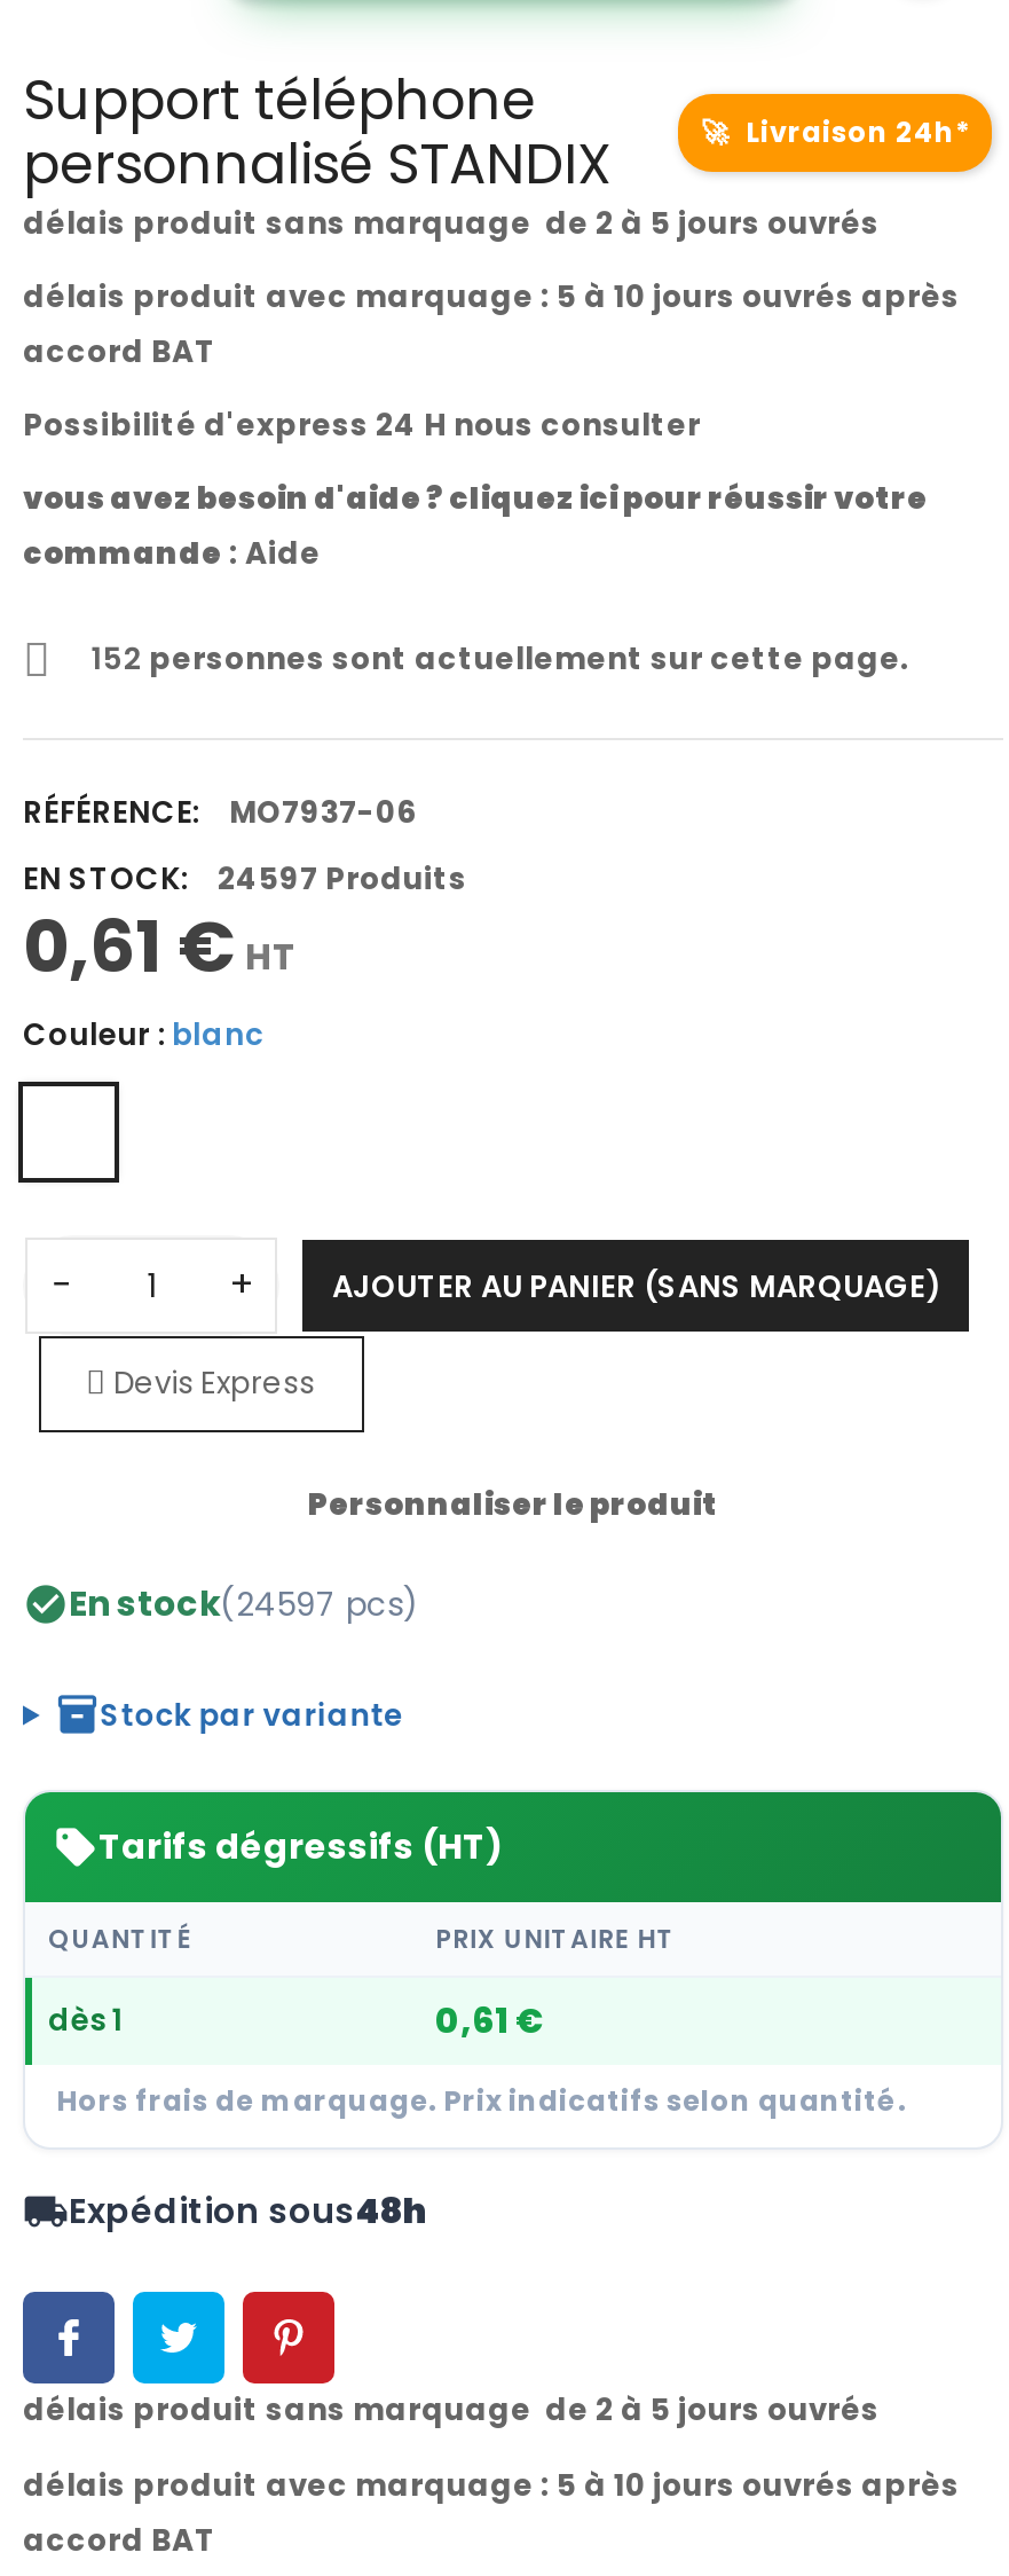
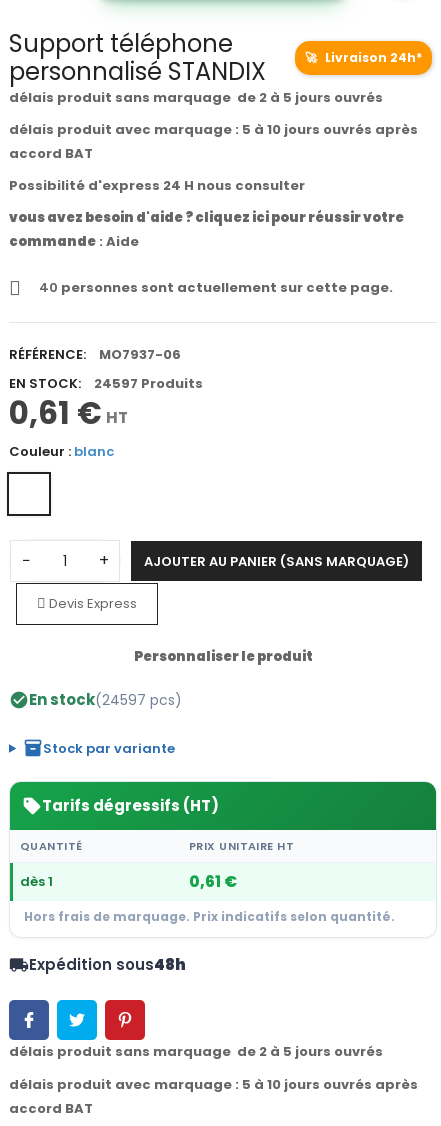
[92,638,909,682] 152 personnes sont actuellement sur cette page. -> [39,278,393,297] 40 personnes sont actuellement sur cette page.

